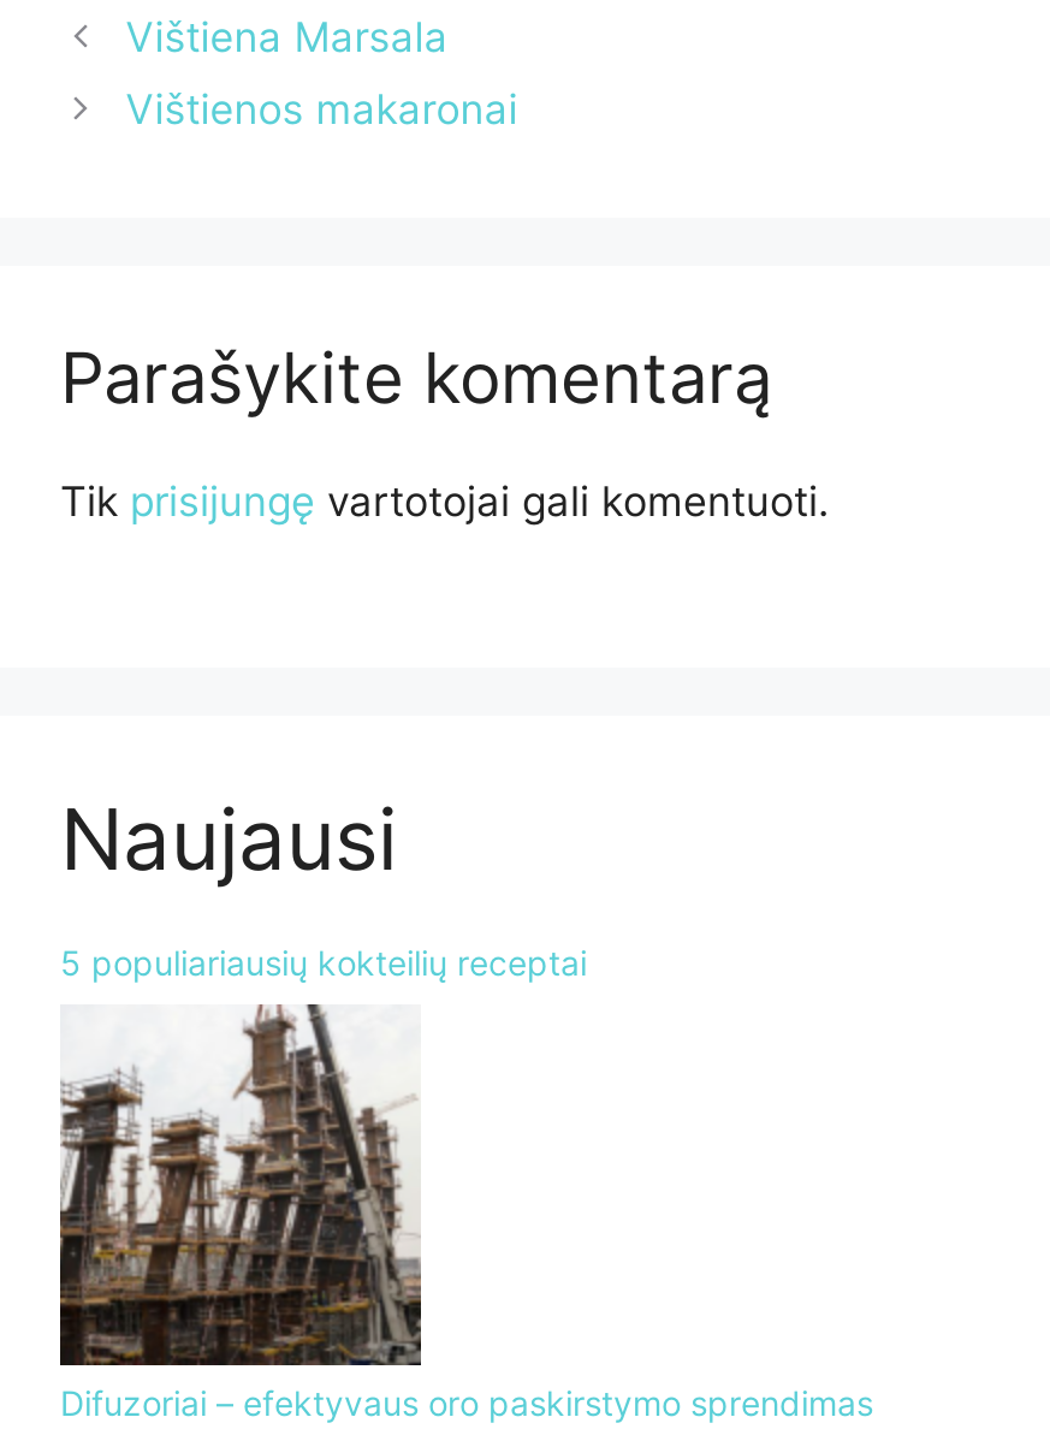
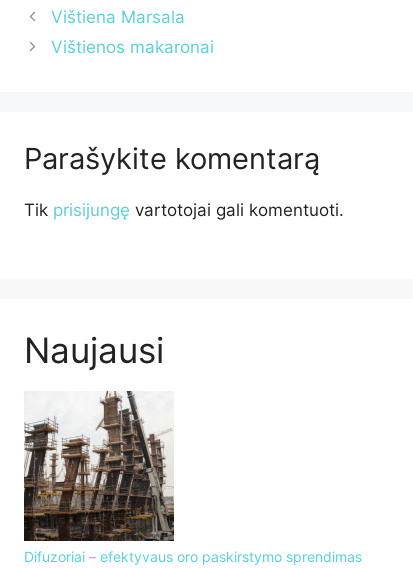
[60,940,587,981] 5 populiariausių kokteilių receptai -> none

